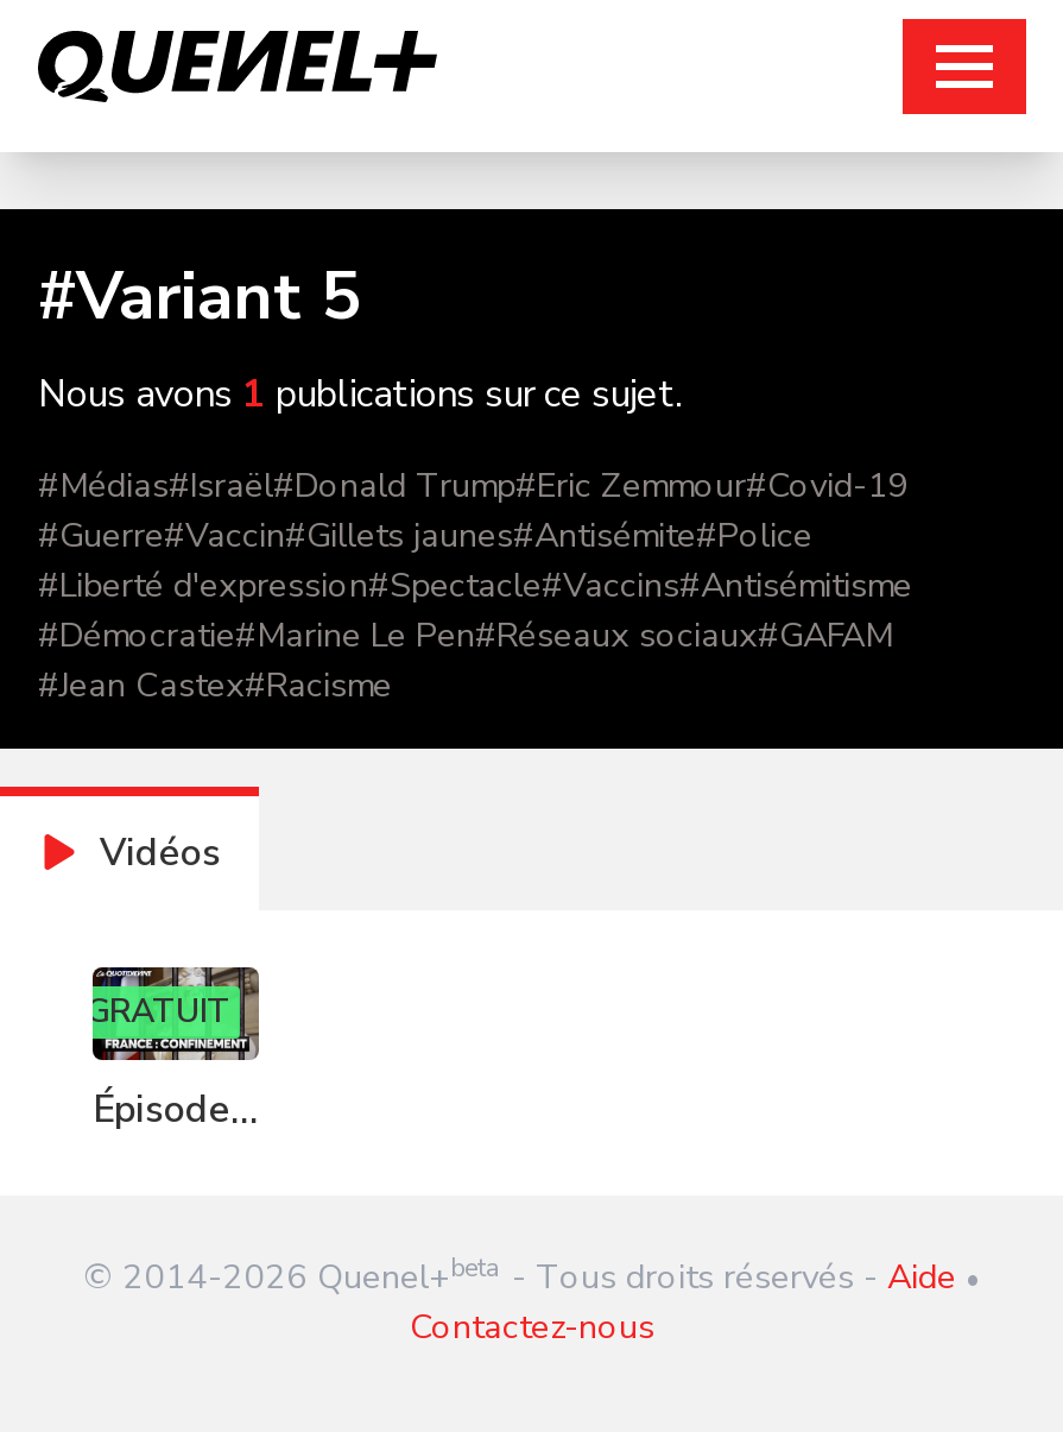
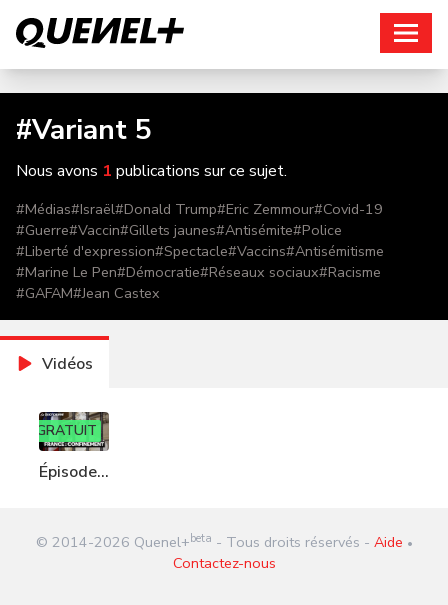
[38,611,893,708] #Démocratie#Marine Le Pen#Réseaux sociaux#GAFAM | #Jean Castex#Racisme -> [16,262,381,303] #Marine Le Pen#Démocratie#Réseaux sociaux#Racisme | #GAFAM#Jean Castex

